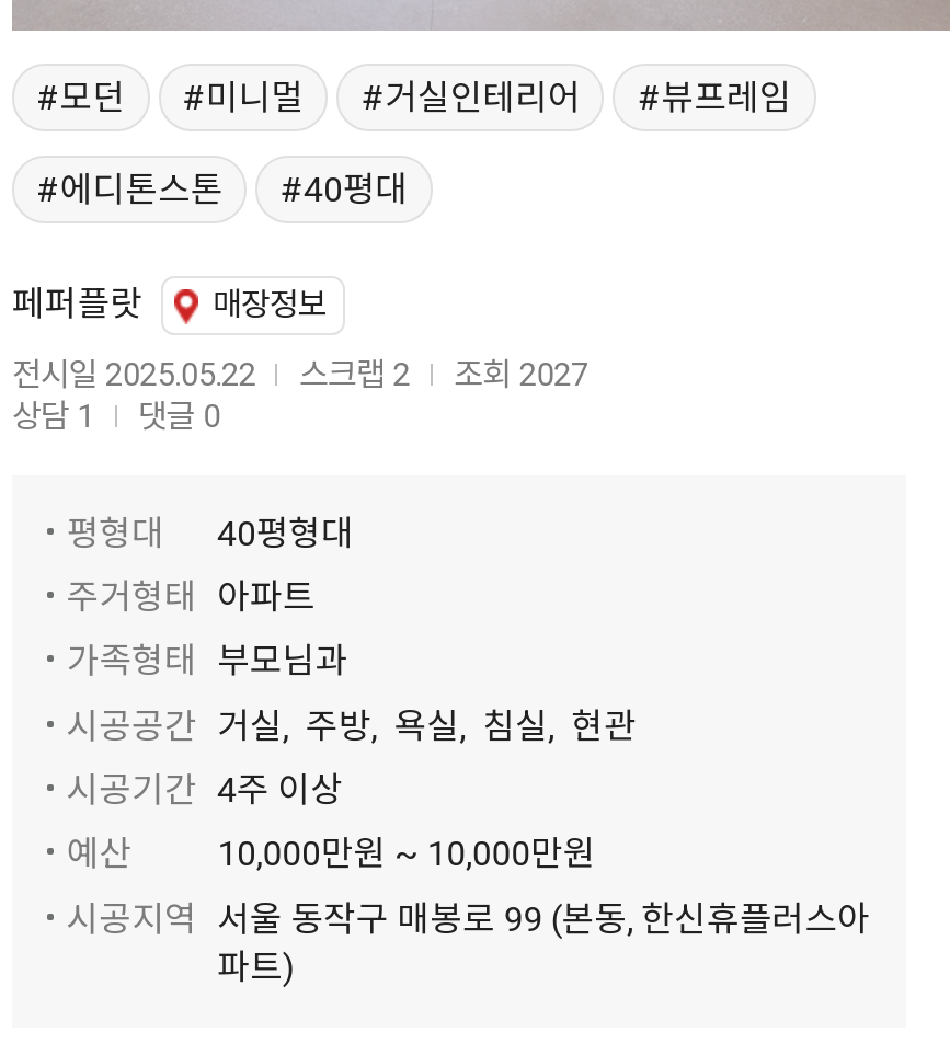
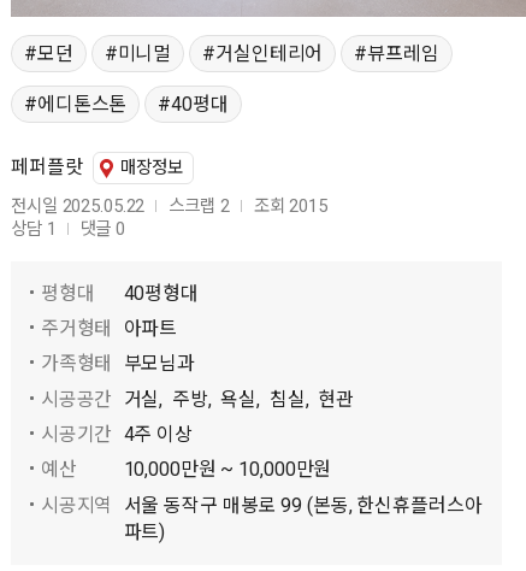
[12,355,588,394] 전시일 2025.05.22 스크랩 2 조회 2027 -> [11,195,327,217] 전시일 2025.05.22 스크랩 2 조회 2015

